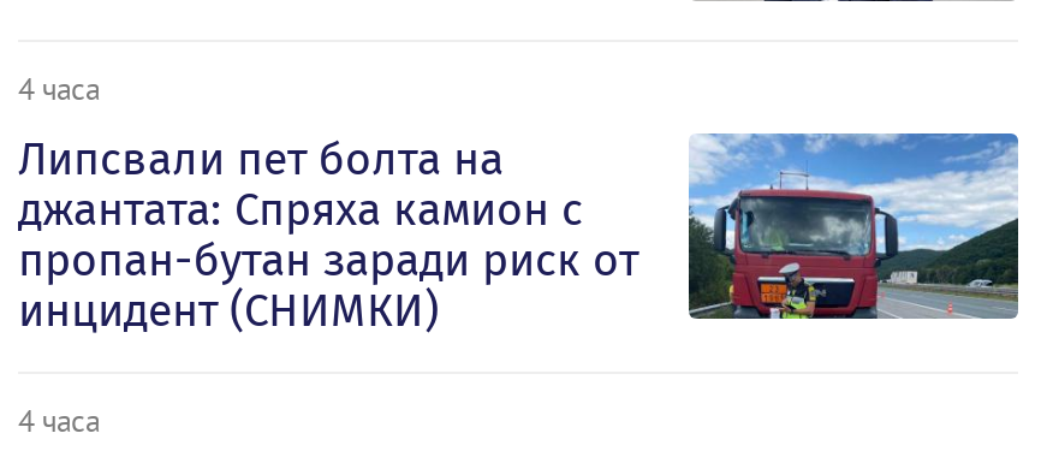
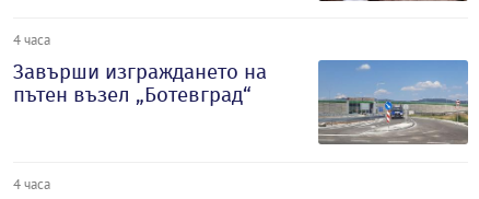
[18,130,638,337] Липсвали пет болта на | джантата: Спряха камион с | пропан-бутан заради риск от | инцидент (СНИМКИ) -> [13,59,267,107] Завърши изграждането на | пътен възел „Ботевград“
[689,132,1018,320] [image] -> [317,59,469,145] [image]

